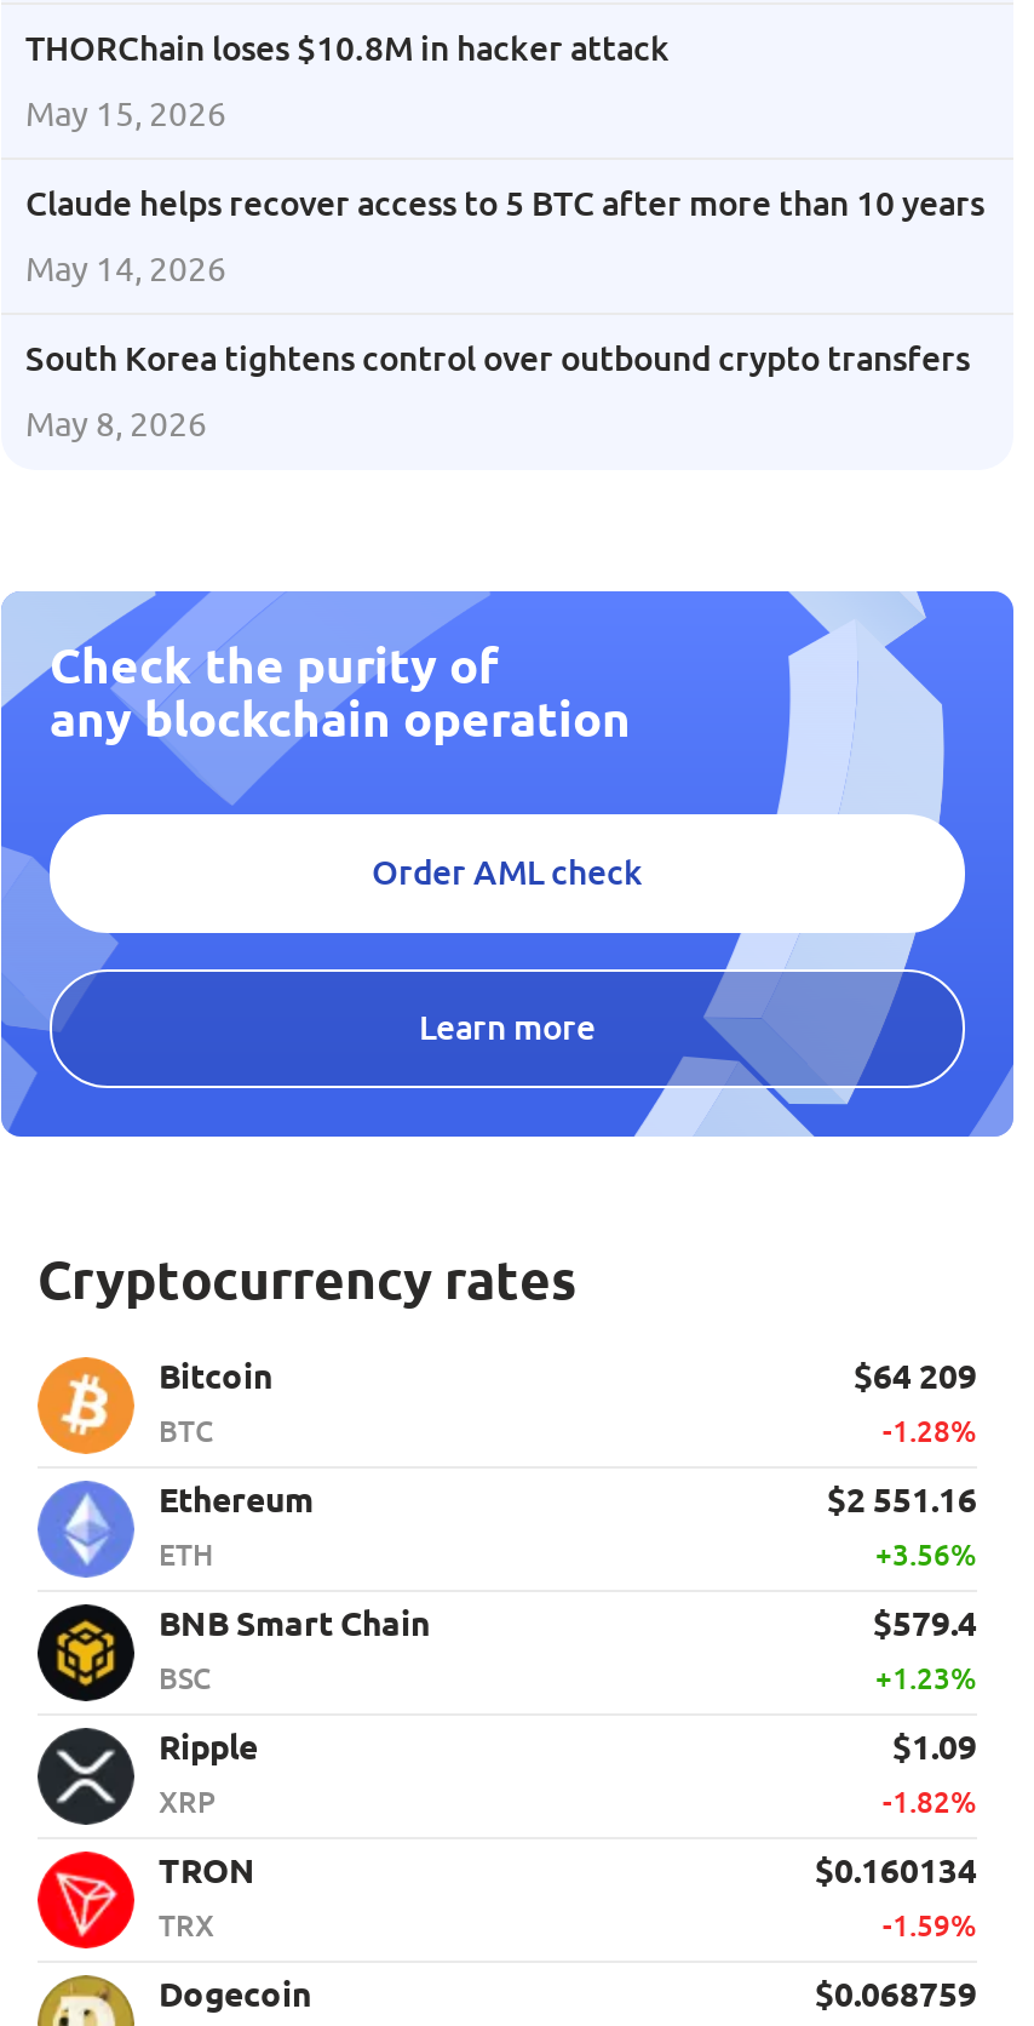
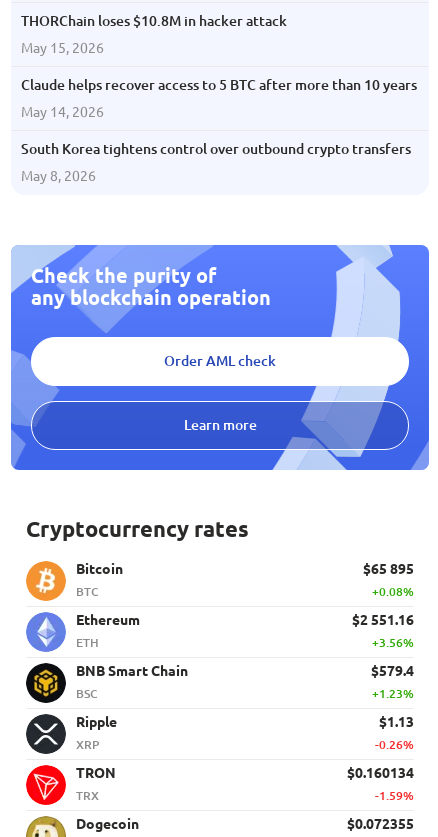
[854,1357,977,1396] $64 209 -> [363,561,414,577] $65 895
[883,1416,977,1448] -1.28% -> [372,585,414,598] +0.08%
[892,1728,977,1766] $1.09 -> [379,714,414,730] $1.13
[883,1787,977,1819] -1.82% -> [375,738,414,751] -0.26%
[815,1975,977,2014] $0.068759 -> [347,816,414,832] $0.072355

